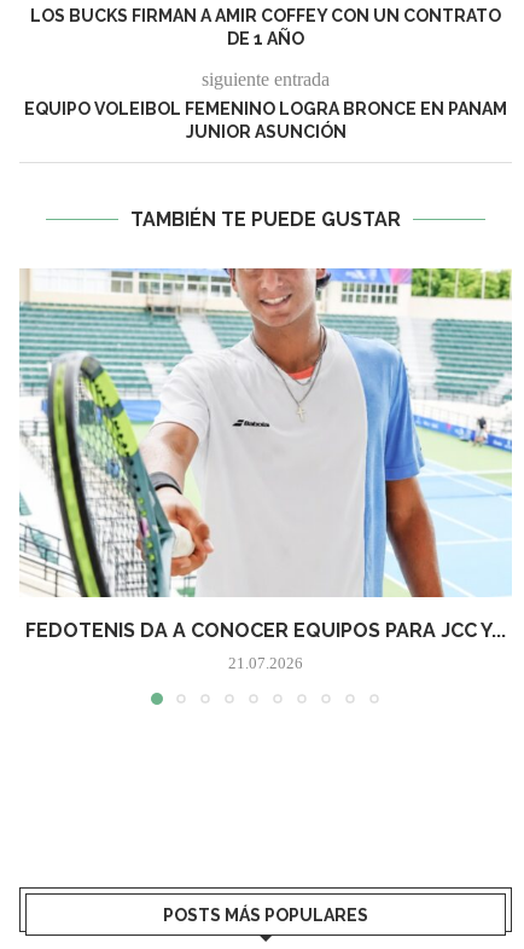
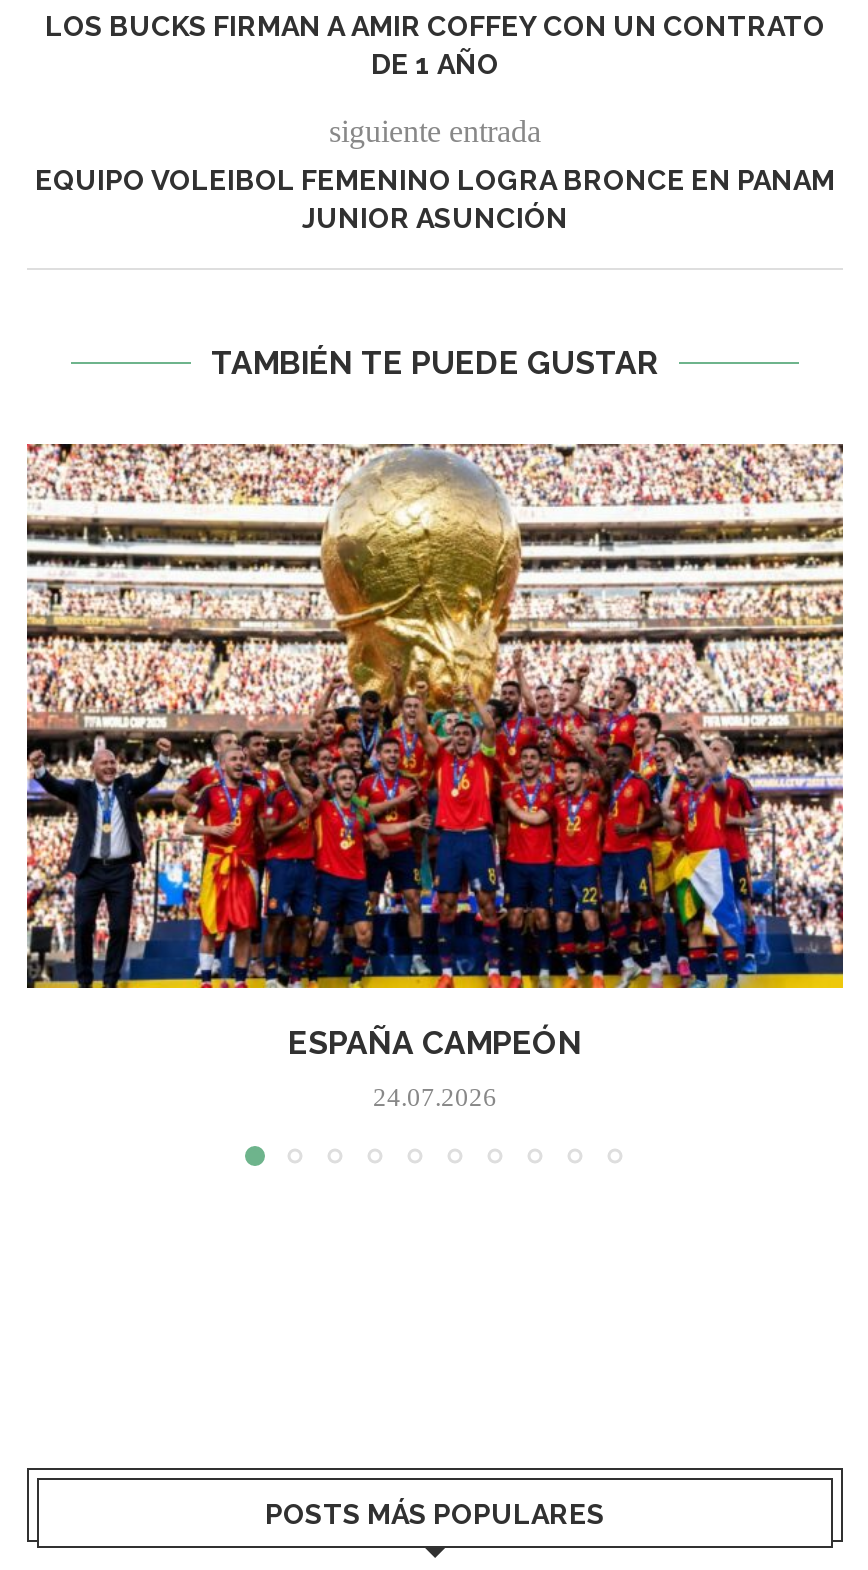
[18,267,513,642] [image] | FEDOTENIS DA A CONOCER EQUIPOS PARA JCC Y... -> [25,442,845,1062] [image] | ESPAÑA CAMPEÓN
[228,654,303,672] 21.07.2026 -> [373,1082,497,1112] 24.07.2026

